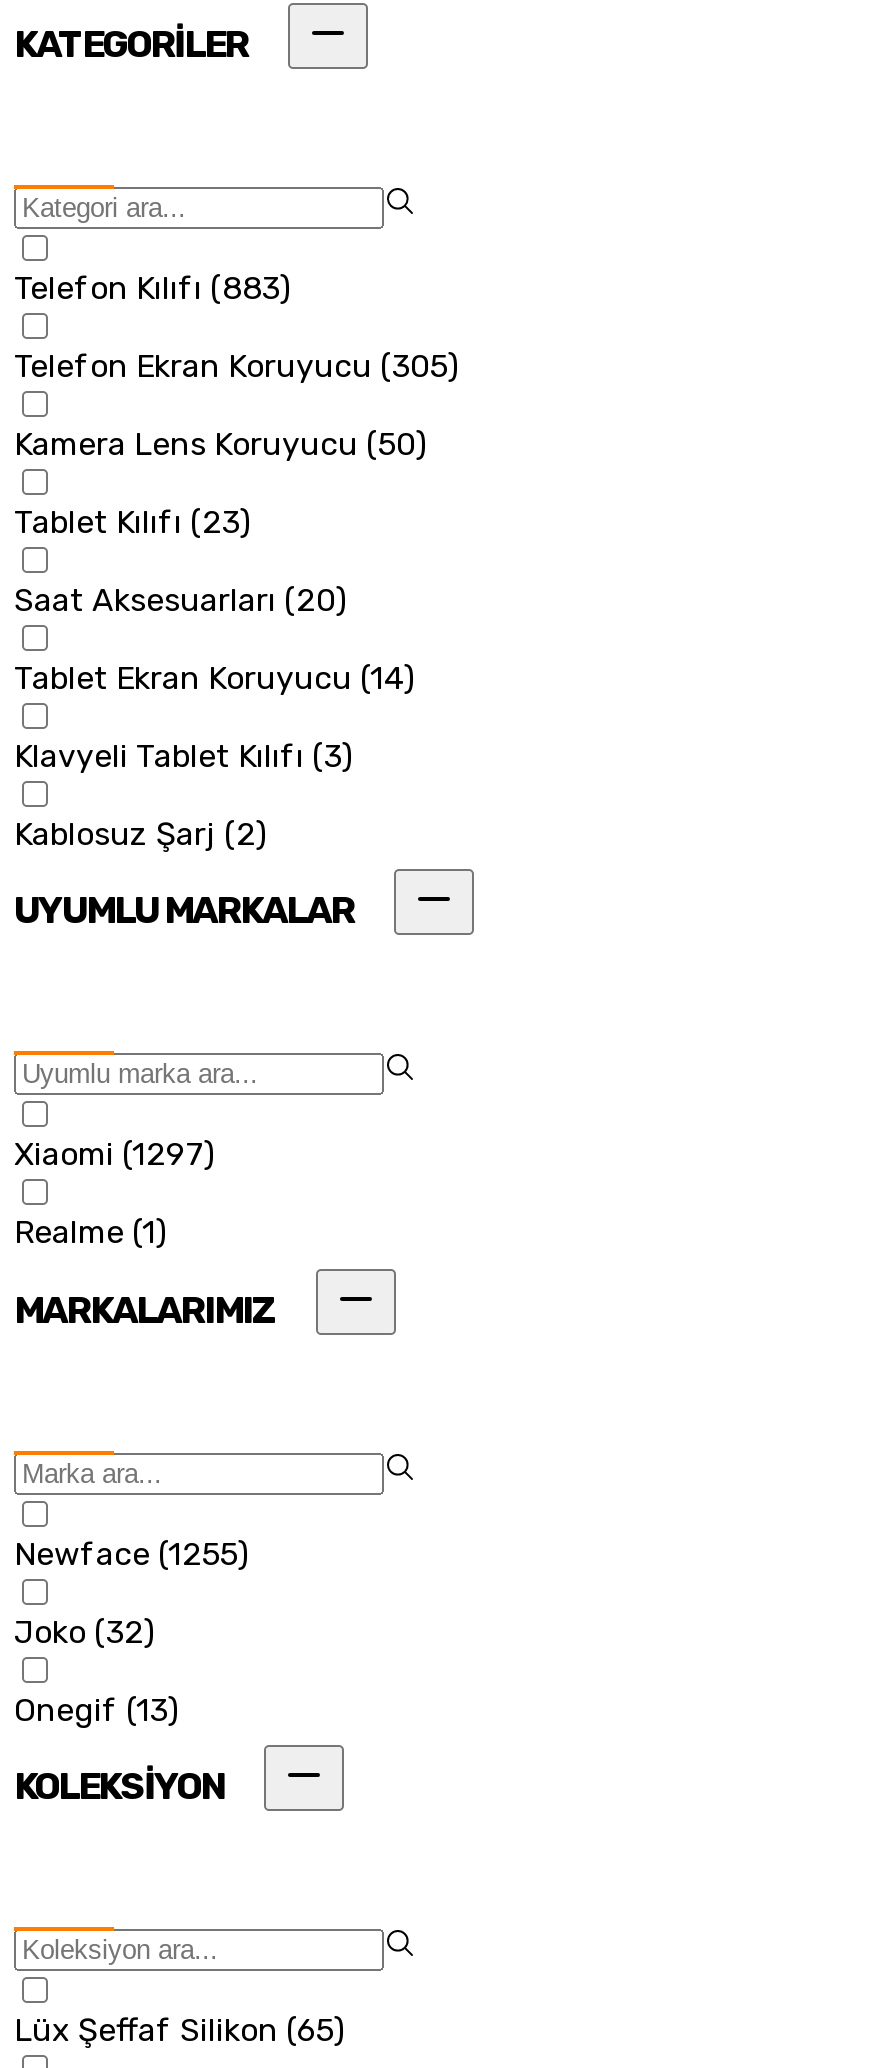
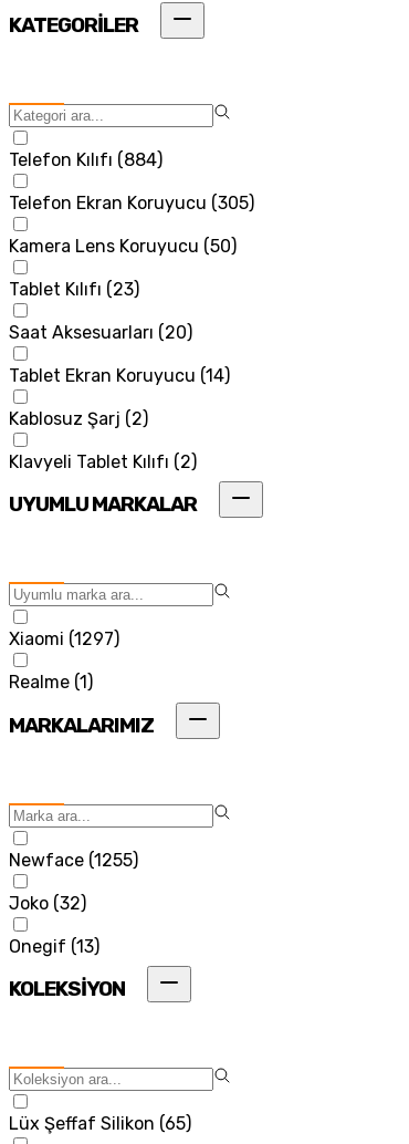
[14,268,290,306] Telefon Kılıfı (883) -> [9,149,162,170] Telefon Kılıfı (884)
[14,736,352,774] Klavyeli Tablet Kılıfı (3) -> none
moved [14,814,266,852] -> [9,408,148,429]: Kablosuz Şarj (2)
none -> [9,451,197,472] Klavyeli Tablet Kılıfı (2)

